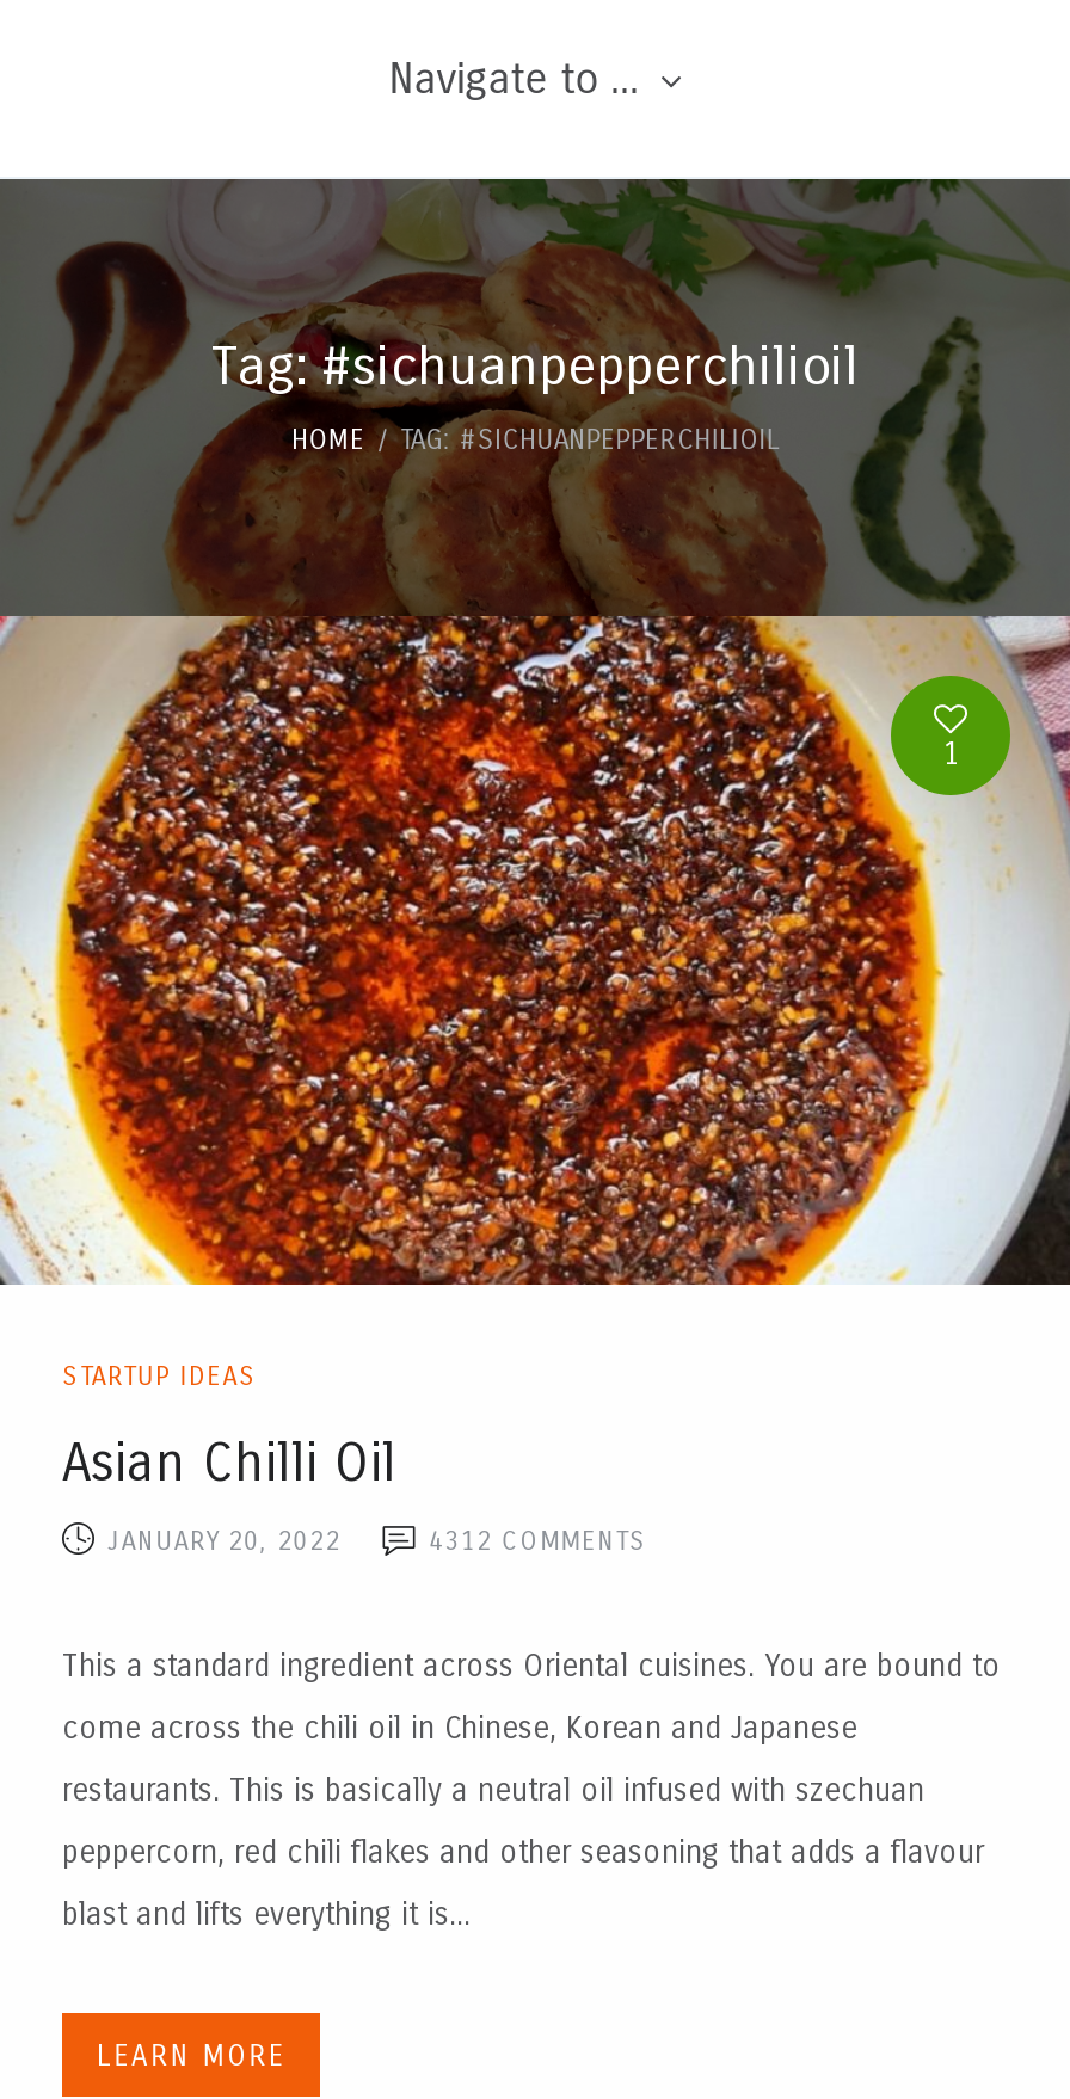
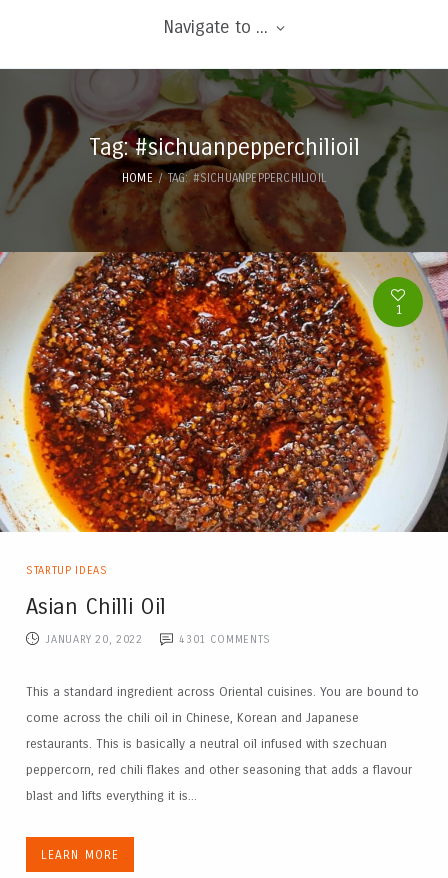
[429,1526,647,1557] 4312 COMMENTS -> [179,633,271,646] 4301 COMMENTS

